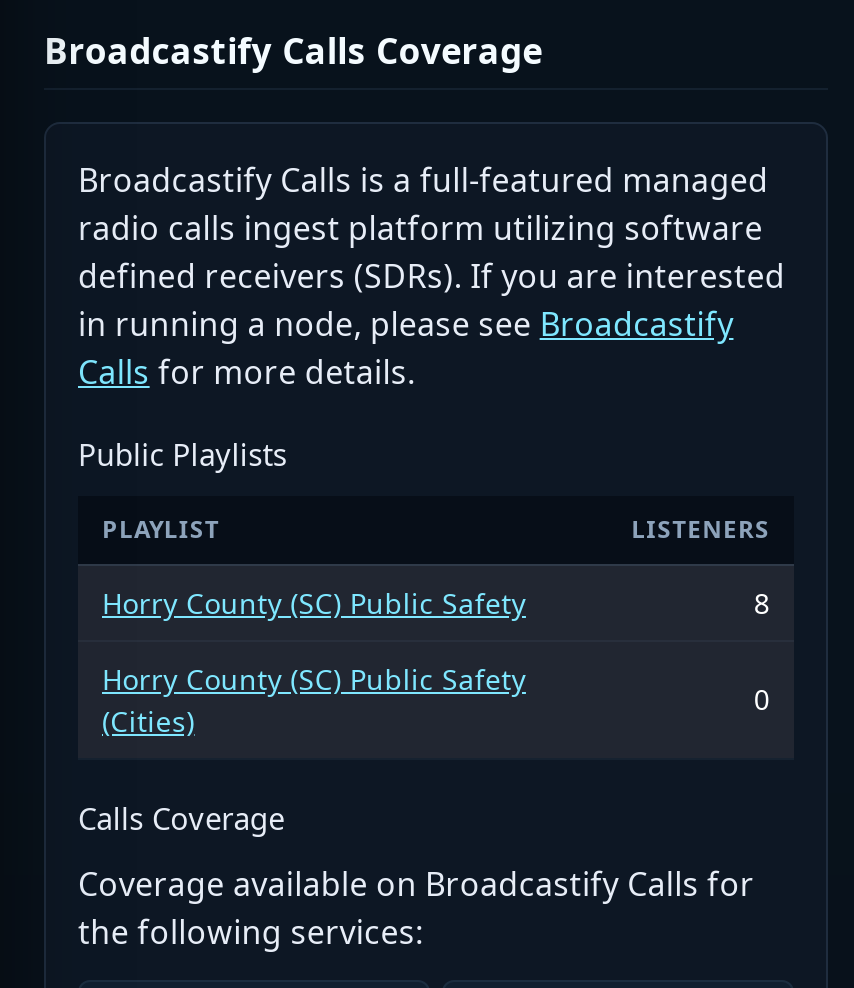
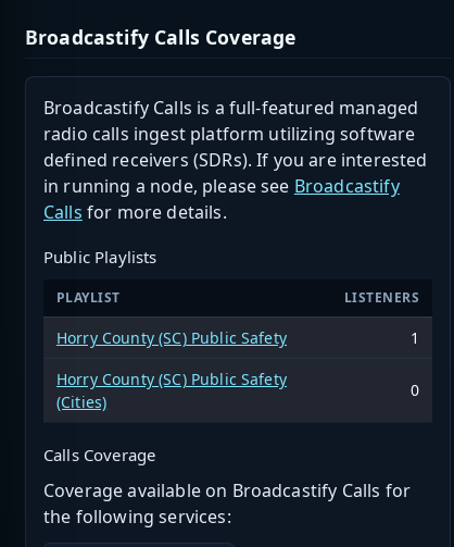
[754,584,770,622] 8 -> [410,327,419,348] 1

